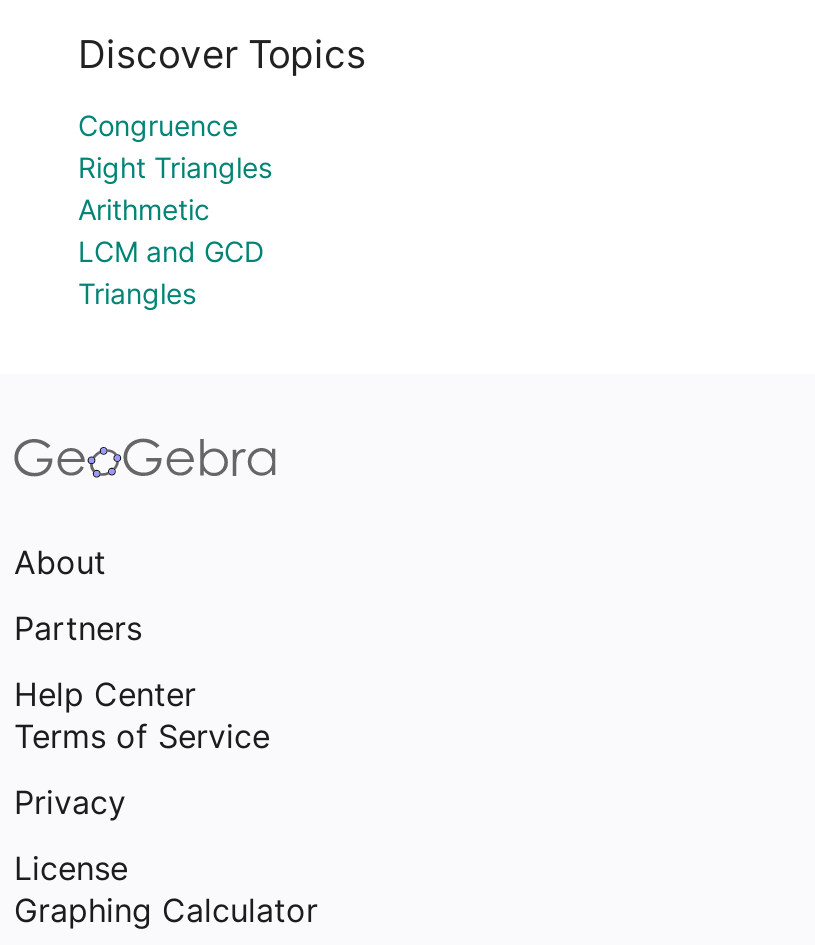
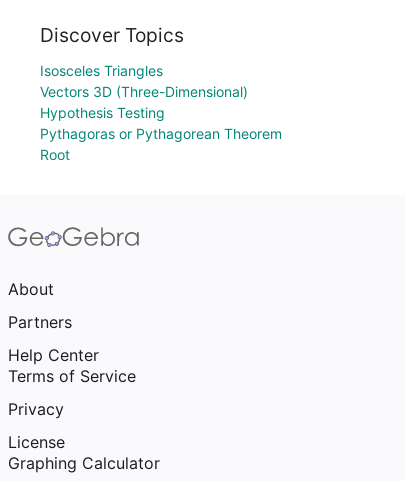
[78,108,272,310] Congruence | Right Triangles | Arithmetic | LCM and GCD | Triangles -> [40,62,282,163] Isosceles Triangles | Vectors 3D (Three-Dimensional) | Hypothesis Testing | Pythagoras or Pythagorean Theorem | Root

